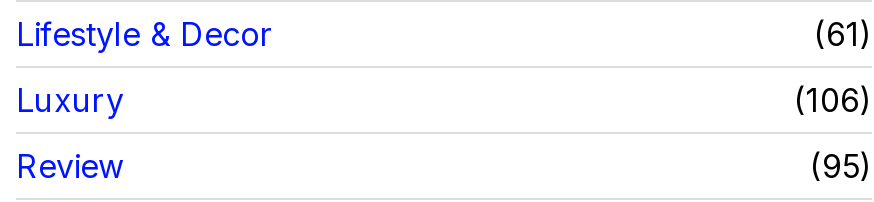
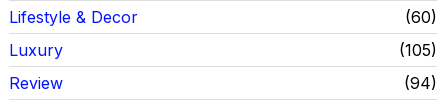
[826,14,860,54] 61 -> [411,7,431,27] 60
[806,80,860,120] 106 -> [405,40,431,60] 105
[822,146,860,186] 95 -> [410,73,431,93] 94

